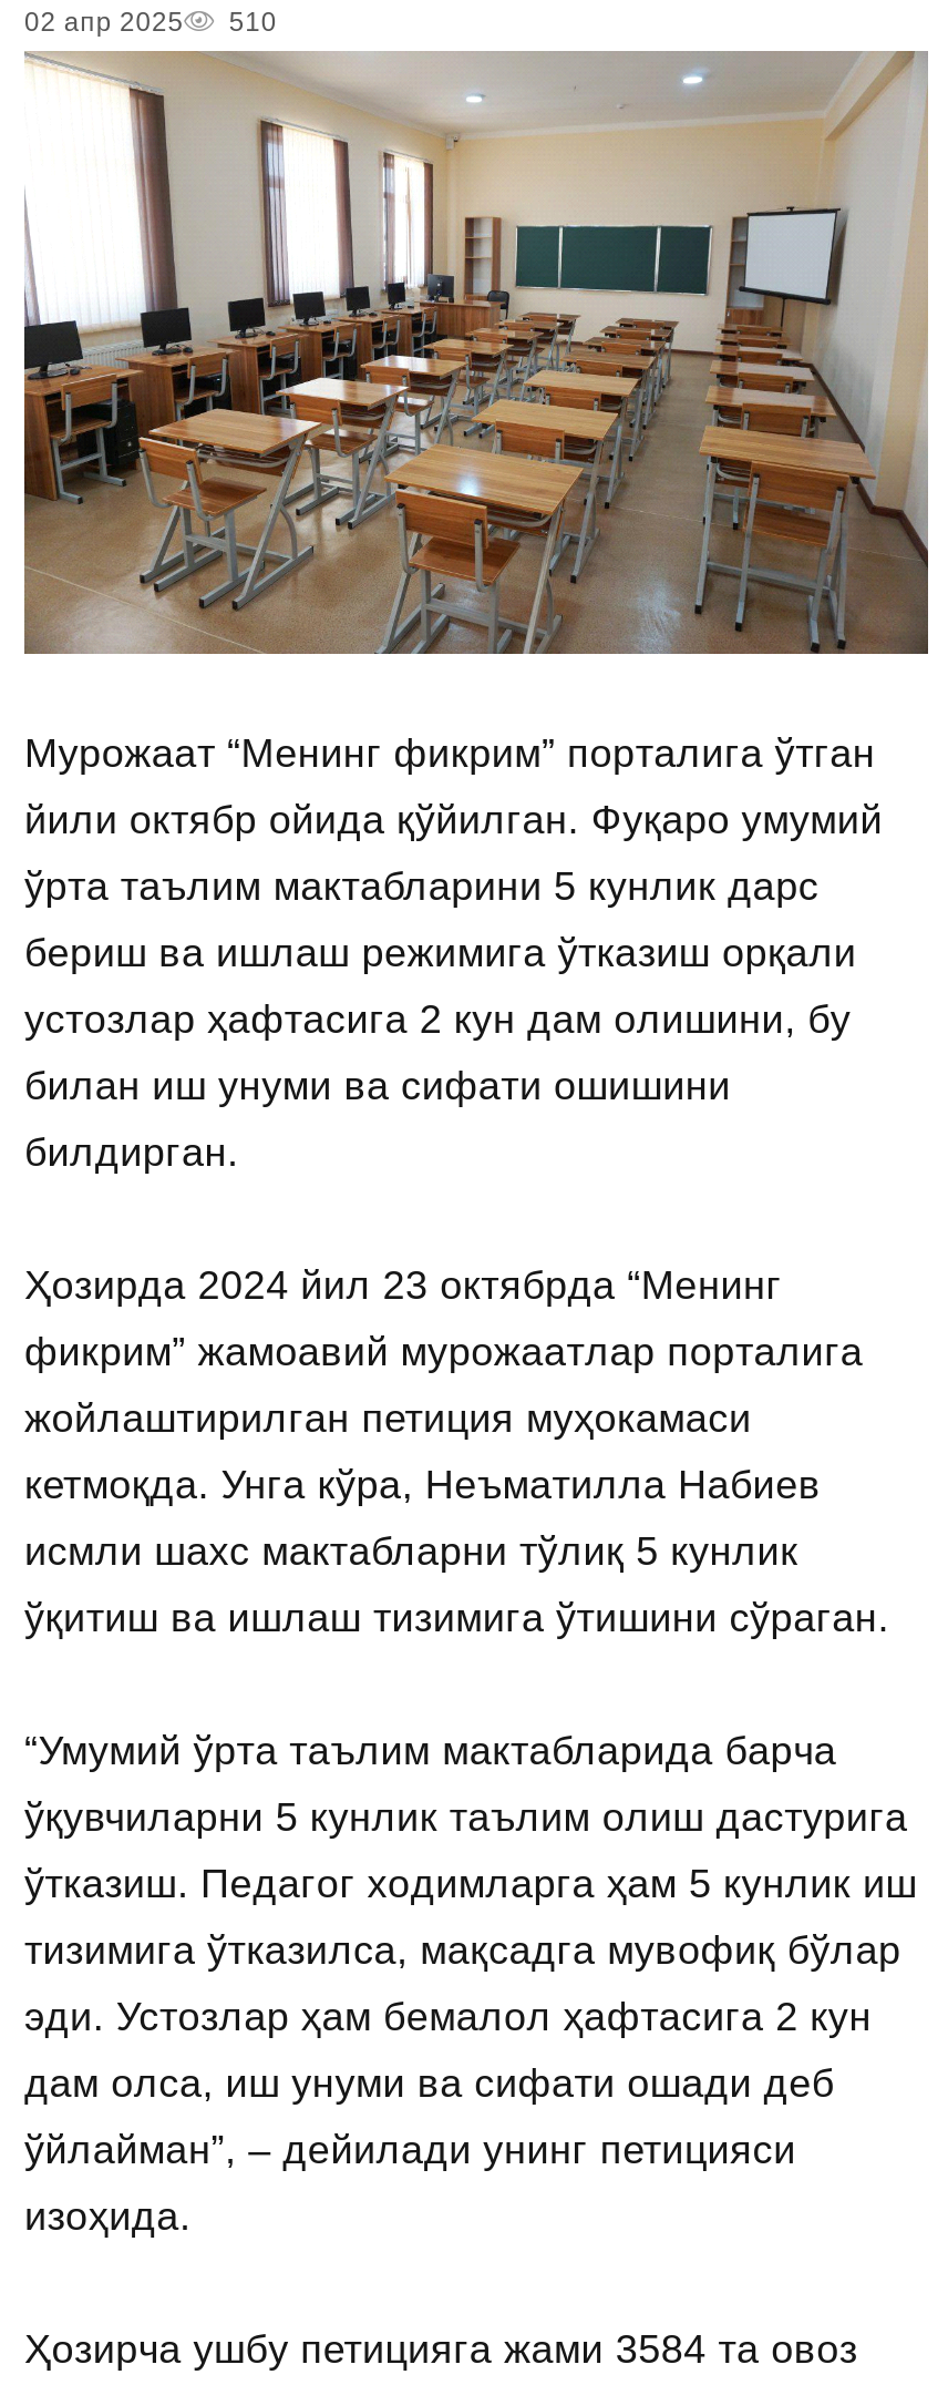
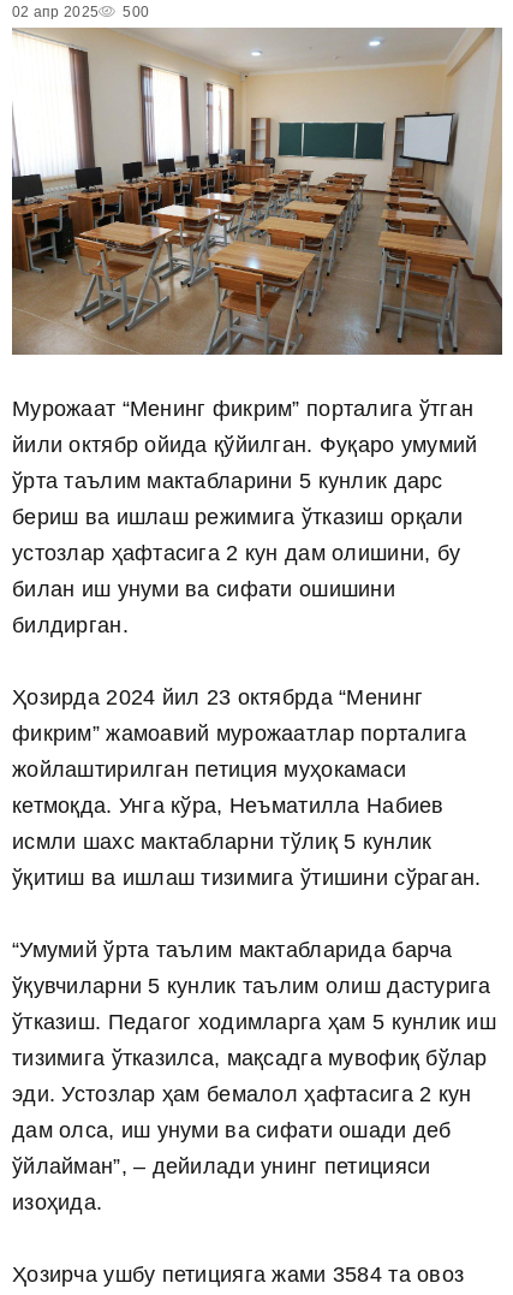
[24,7,277,38] 02 апр 2025 510 -> [12,4,149,20] 02 апр 2025 500

